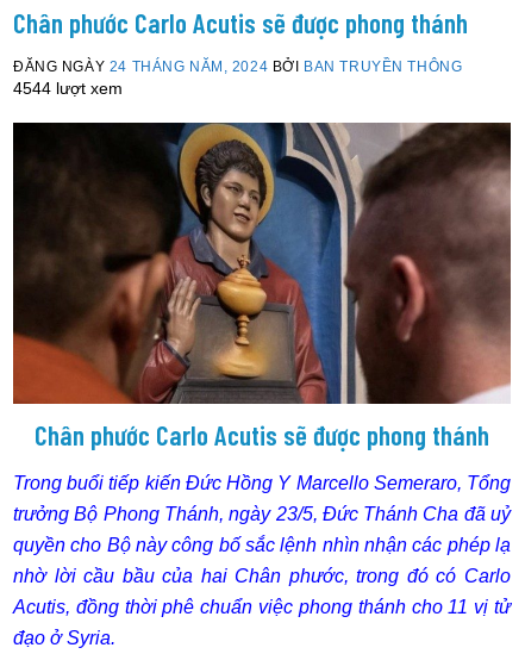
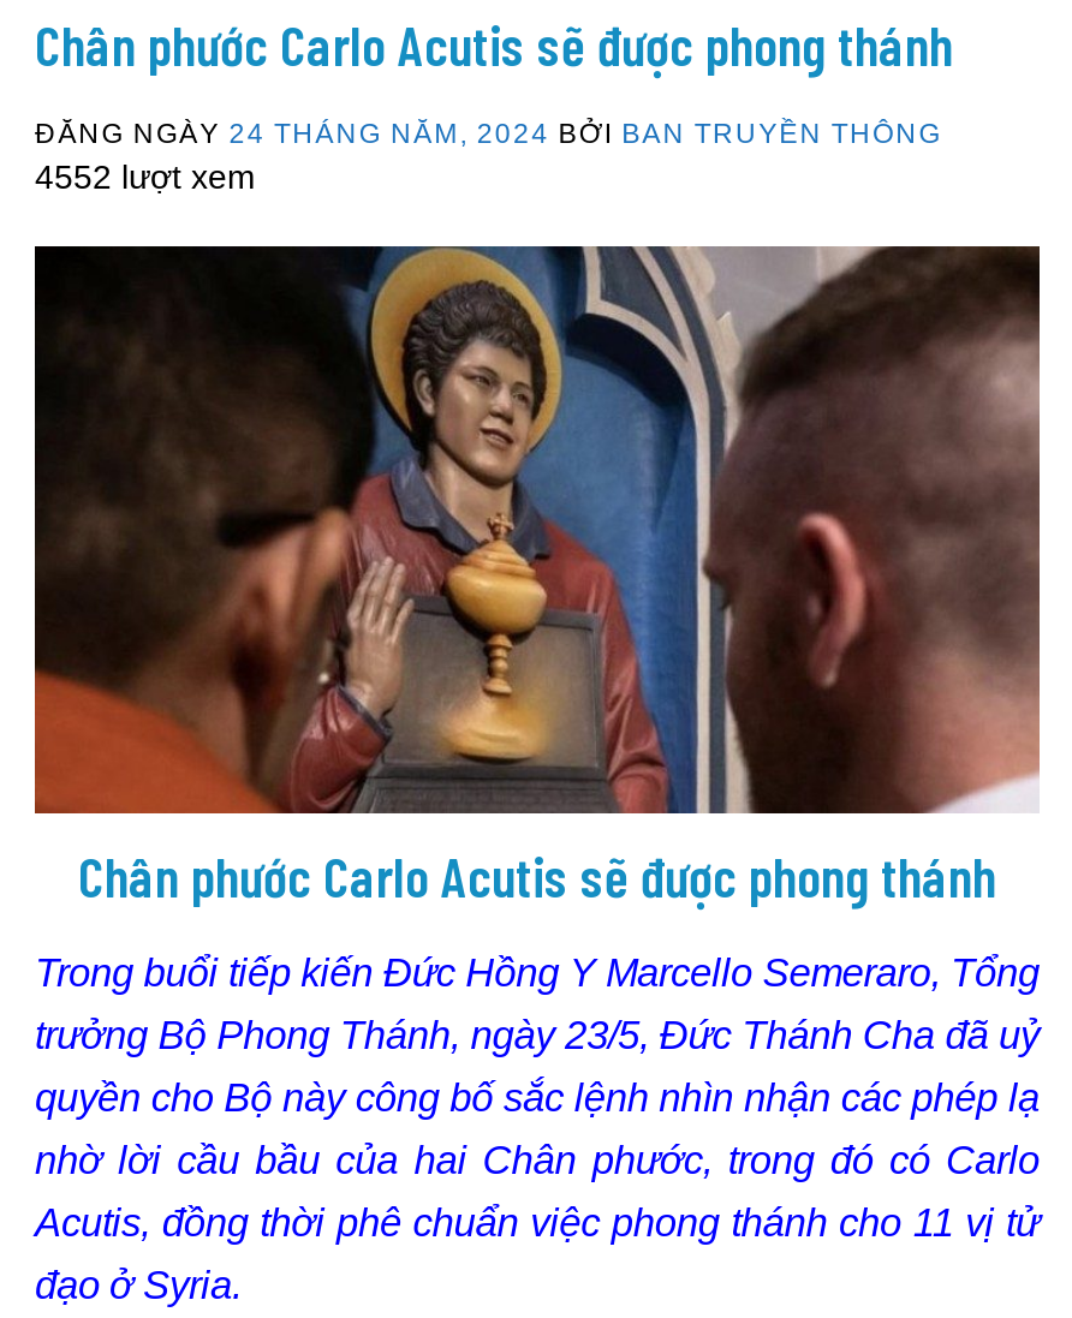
[13,79,123,98] 4544 lượt xem -> [35,158,256,196] 4552 lượt xem

